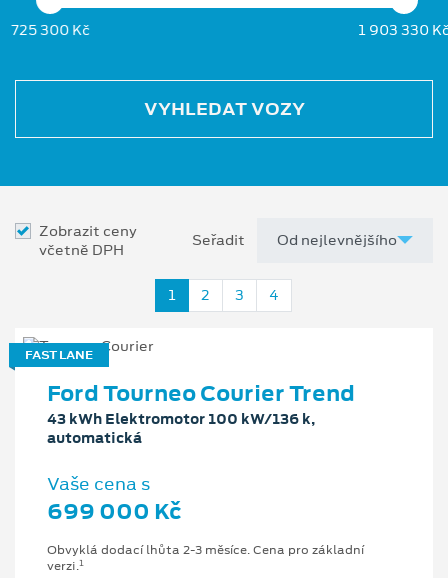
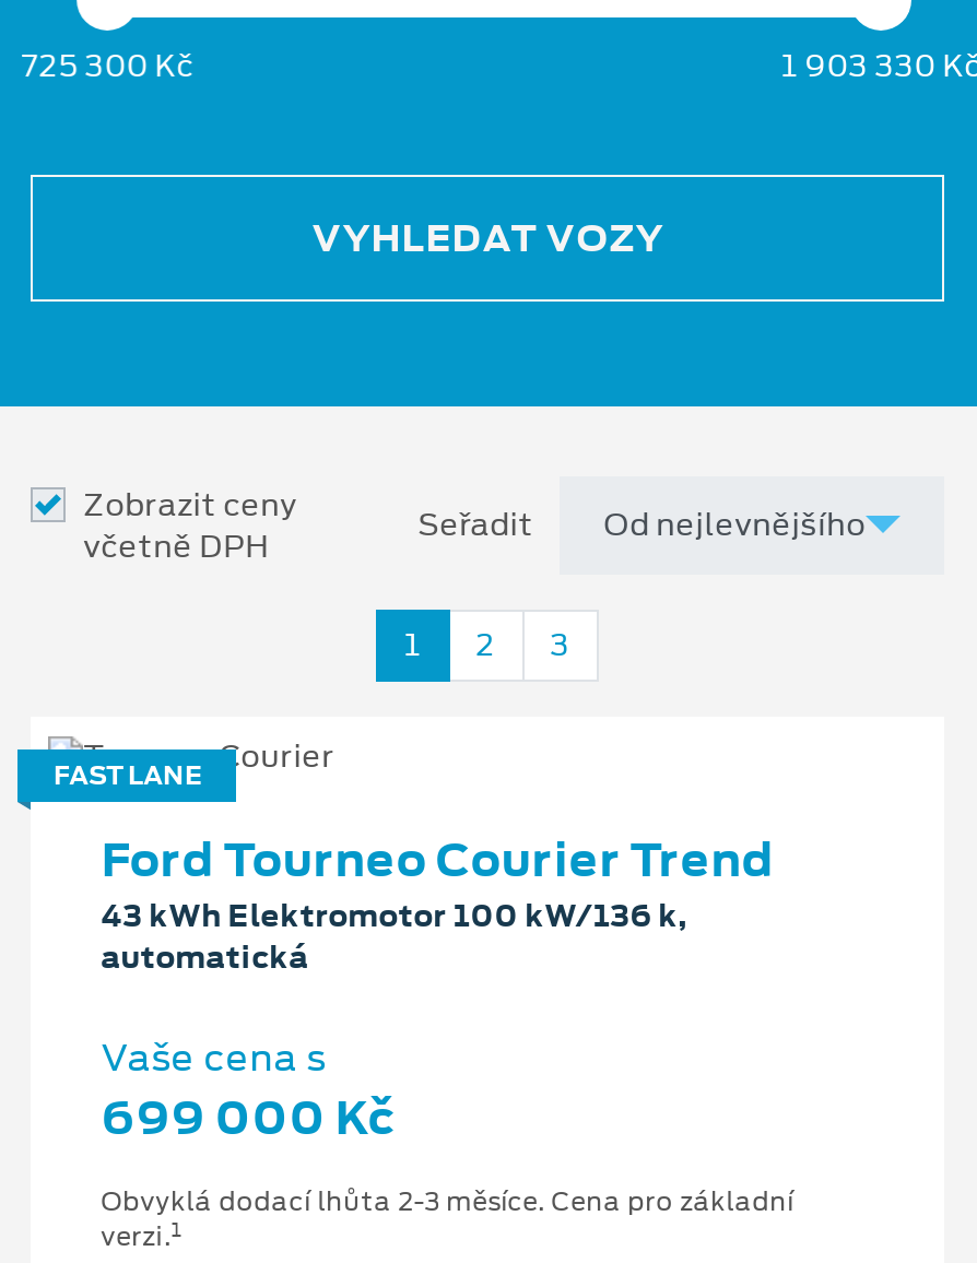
[269,285,279,305] 4 -> none

